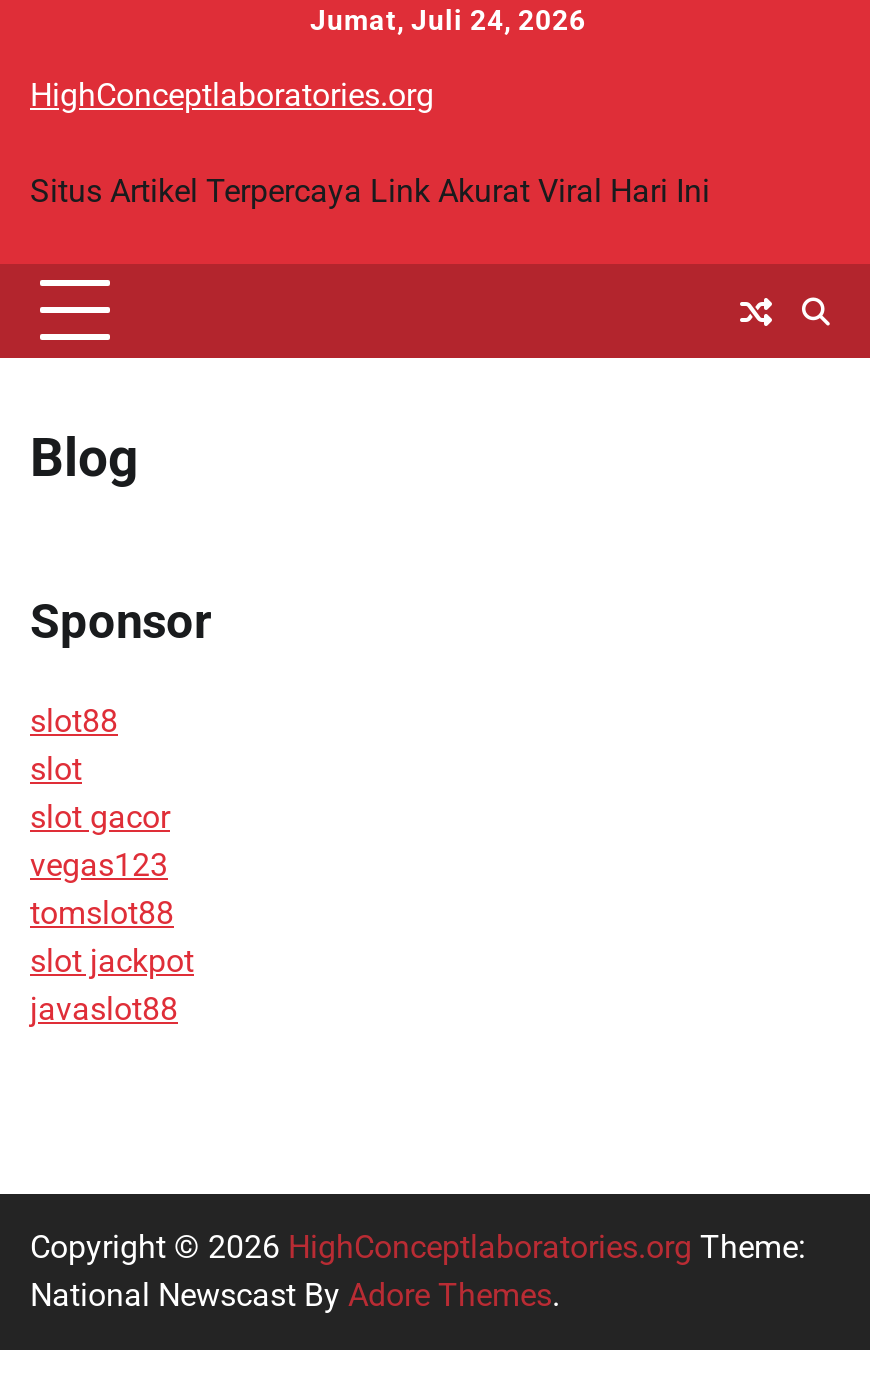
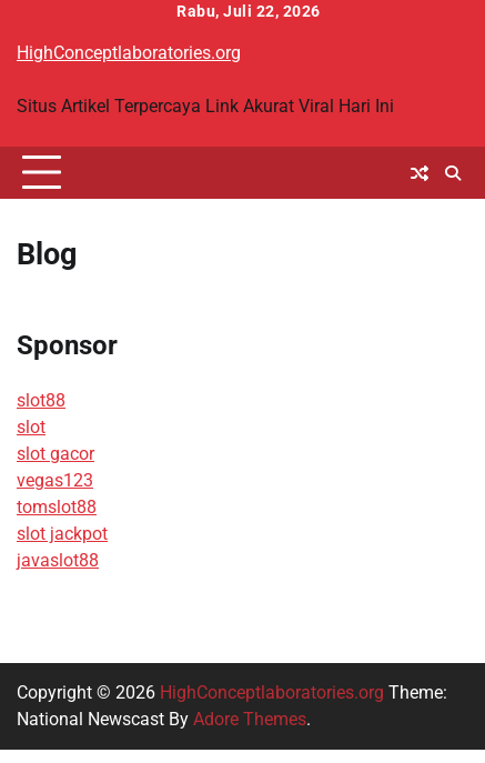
[310,4,586,36] Jumat, Juli 24, 2026 -> [177,2,321,20] Rabu, Juli 22, 2026

